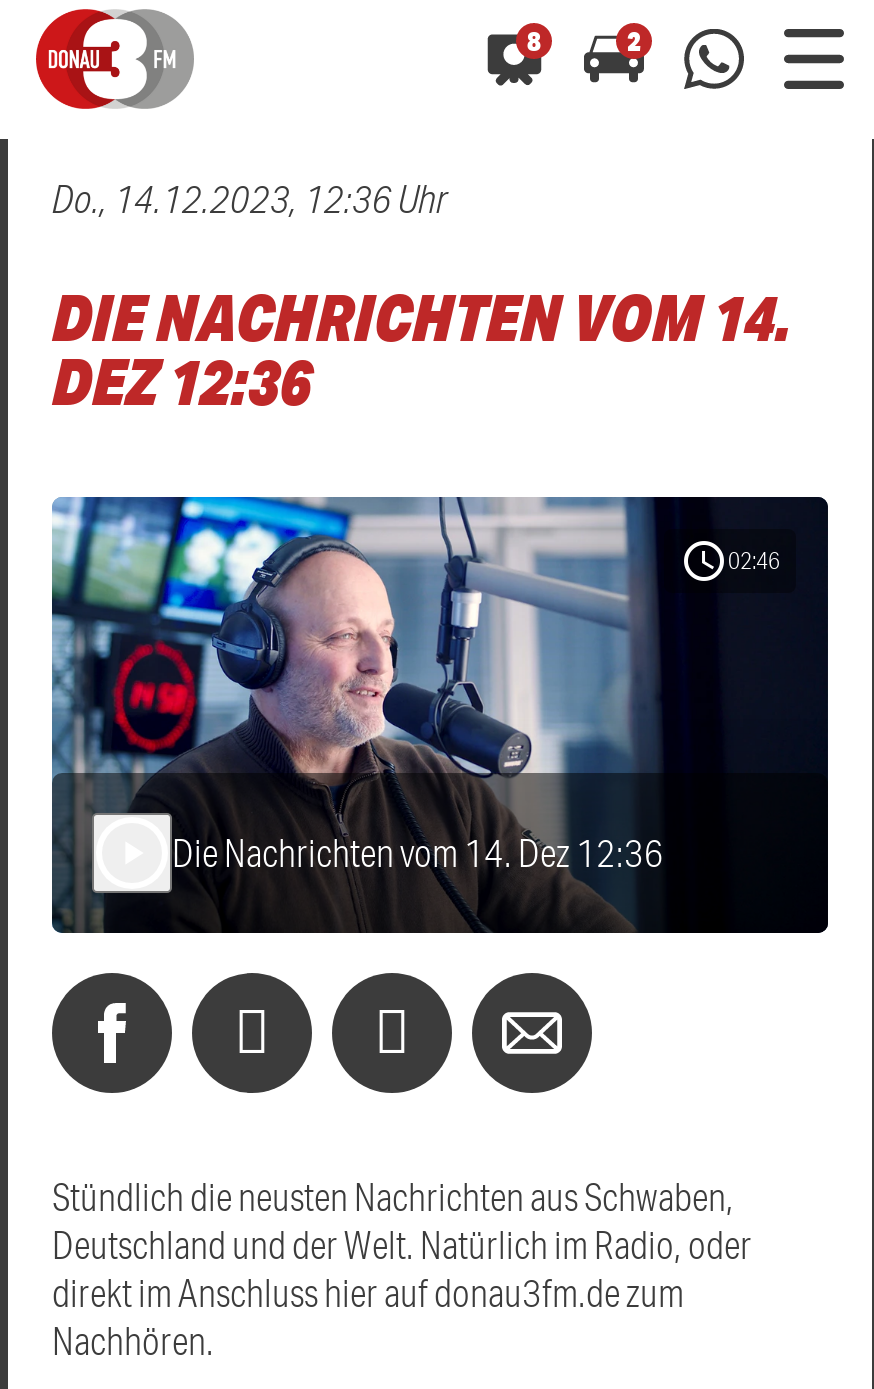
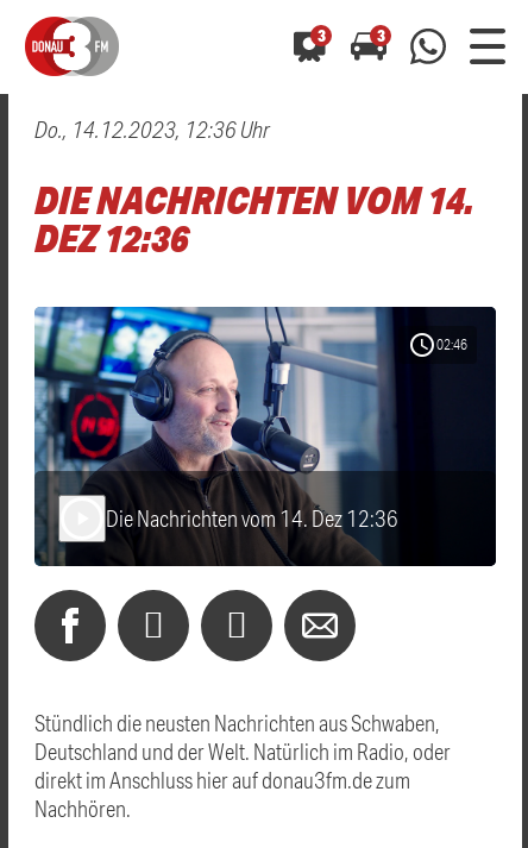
[527,23,541,59] 8 -> [317,25,325,46] 3
[627,23,641,59] 2 -> [376,25,385,46] 3

